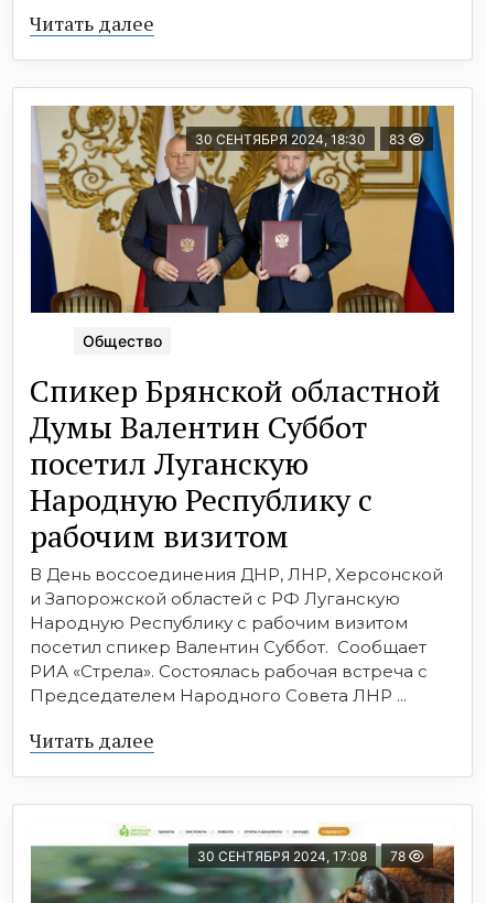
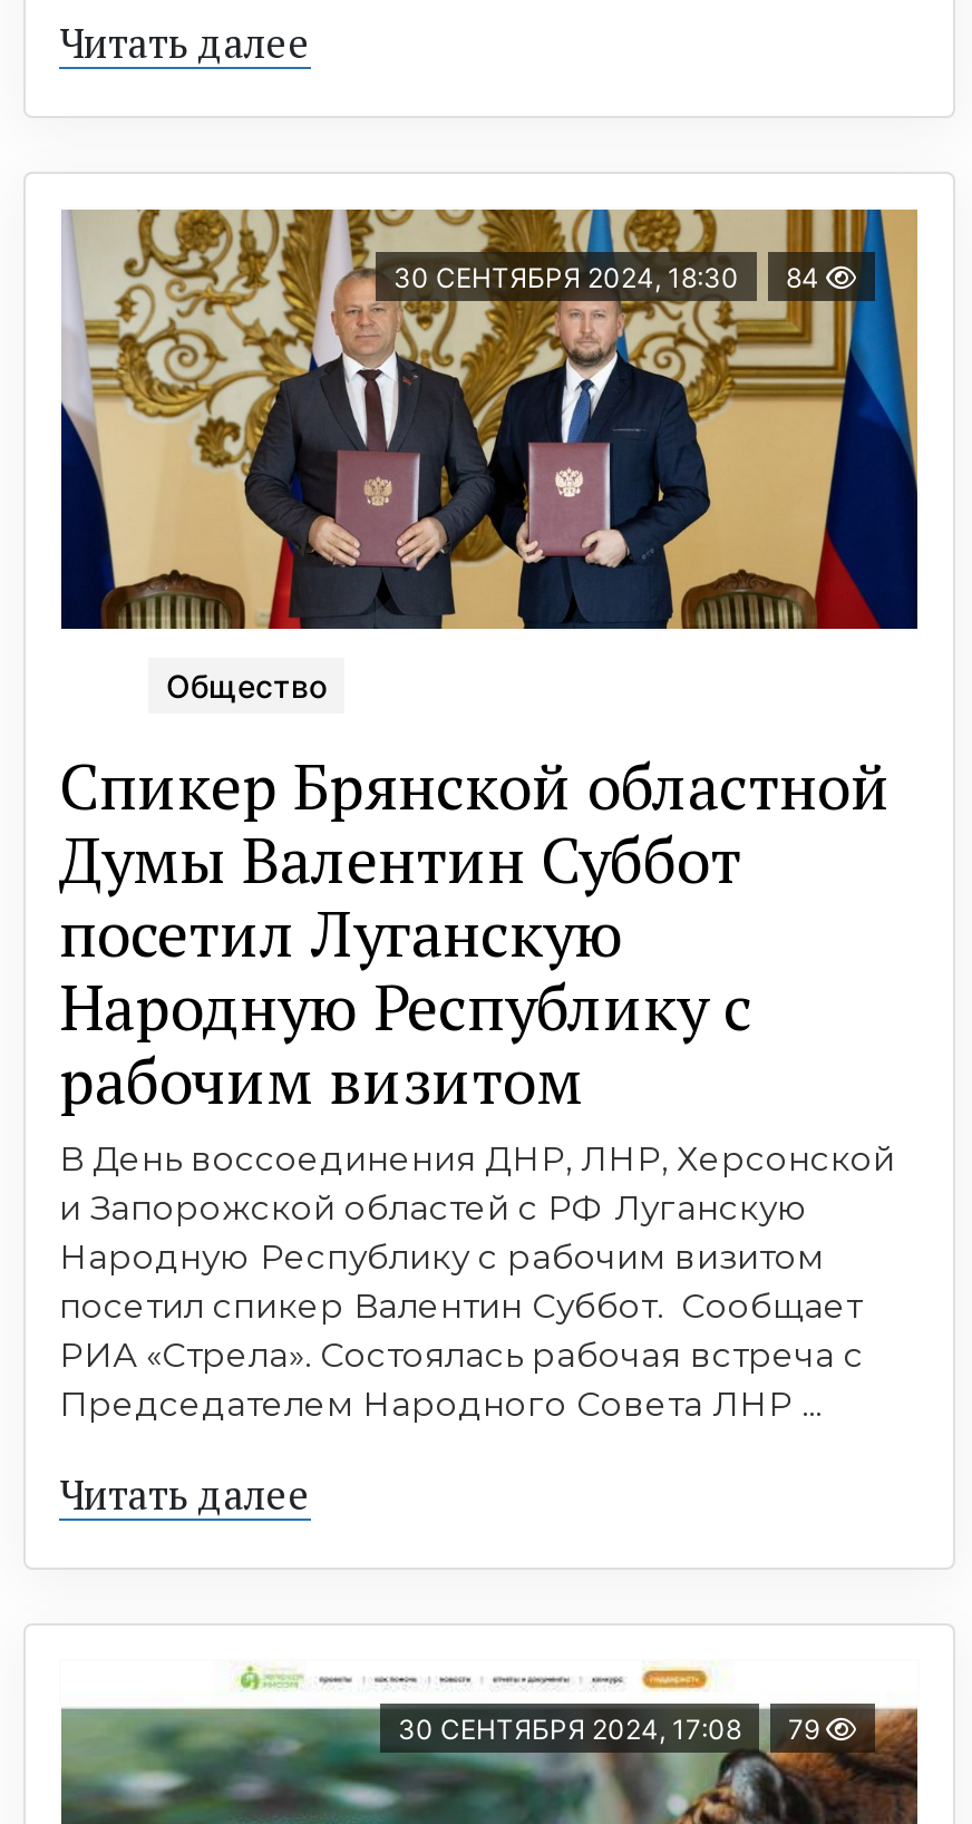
[195,131,409,148] 30 СЕНТЯБРЯ 2024, 18:30 83 -> [393,262,826,295] 30 СЕНТЯБРЯ 2024, 18:30 84
[197,847,409,864] 30 СЕНТЯБРЯ 2024, 17:08 78 -> [398,1712,826,1745] 30 СЕНТЯБРЯ 2024, 17:08 79

